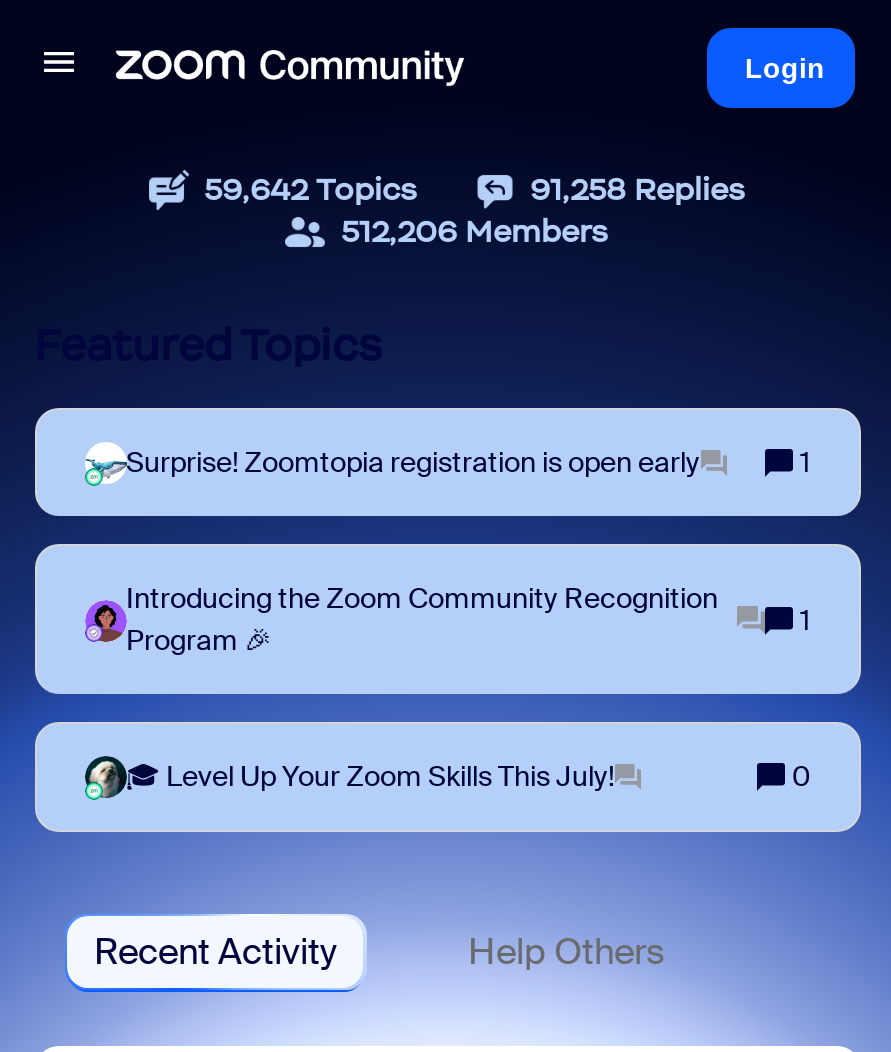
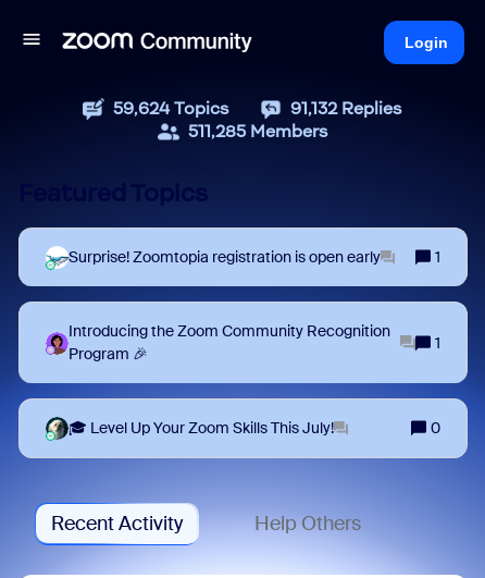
[204,170,418,208] 59,642 Topics -> [113,98,229,119] 59,624 Topics
[530,170,746,208] 91,258 Replies -> [290,98,402,119] 91,132 Replies
[341,212,609,250] 512,206 Members -> [188,121,328,142] 511,285 Members

